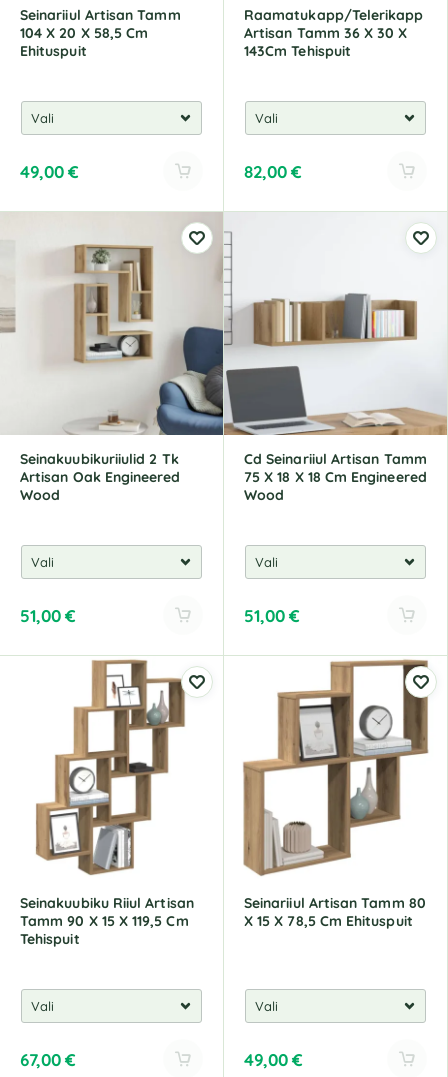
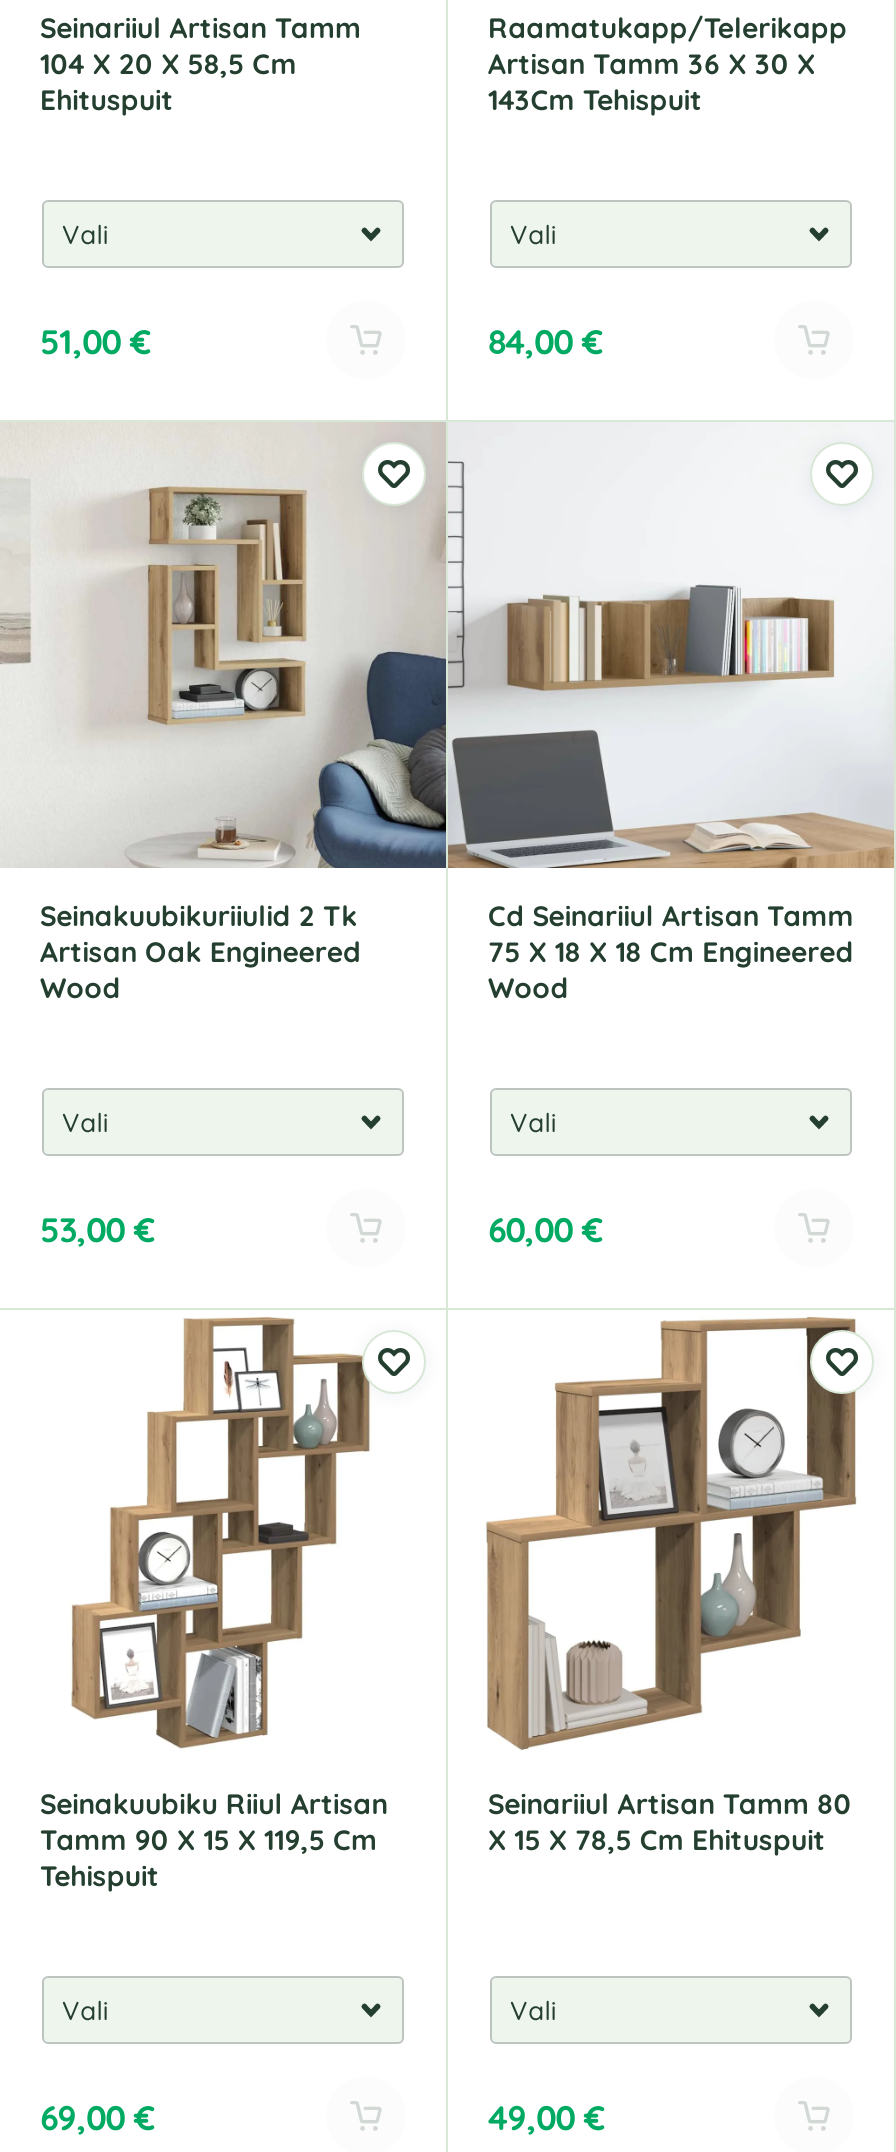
[20,160,79,181] 49,00 € -> [40,319,151,361] 51,00 €
[244,160,302,181] 82,00 € -> [488,319,603,361] 84,00 €
[20,604,76,625] 51,00 € -> [40,1207,155,1249] 53,00 €
[244,604,300,625] 51,00 € -> [488,1207,603,1249] 60,00 €
[20,1048,76,1069] 67,00 € -> [40,2095,155,2137] 69,00 €

